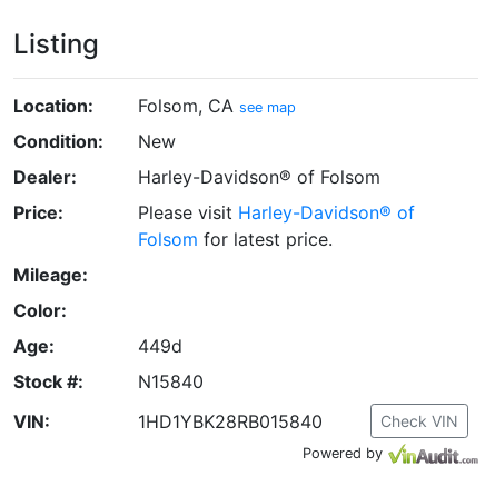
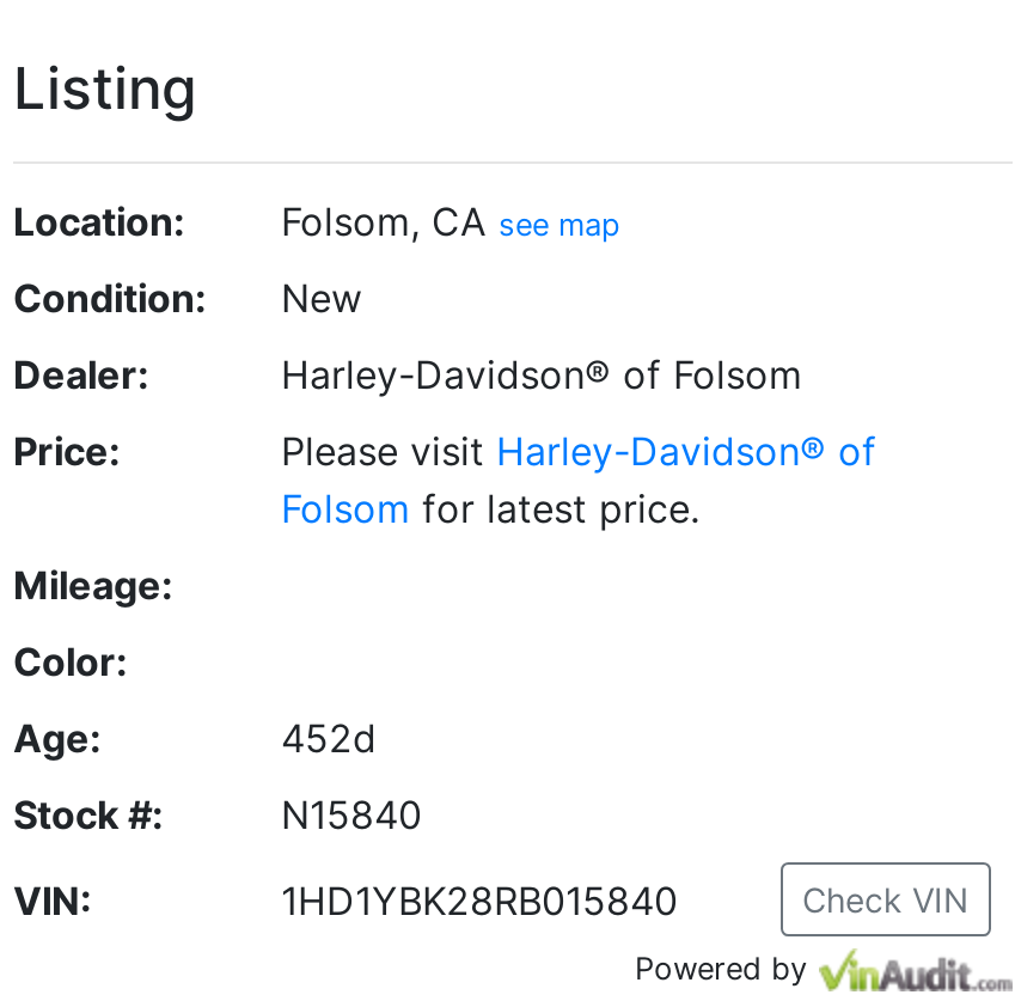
[138,335,182,357] 449d -> [281,714,377,762] 452d

